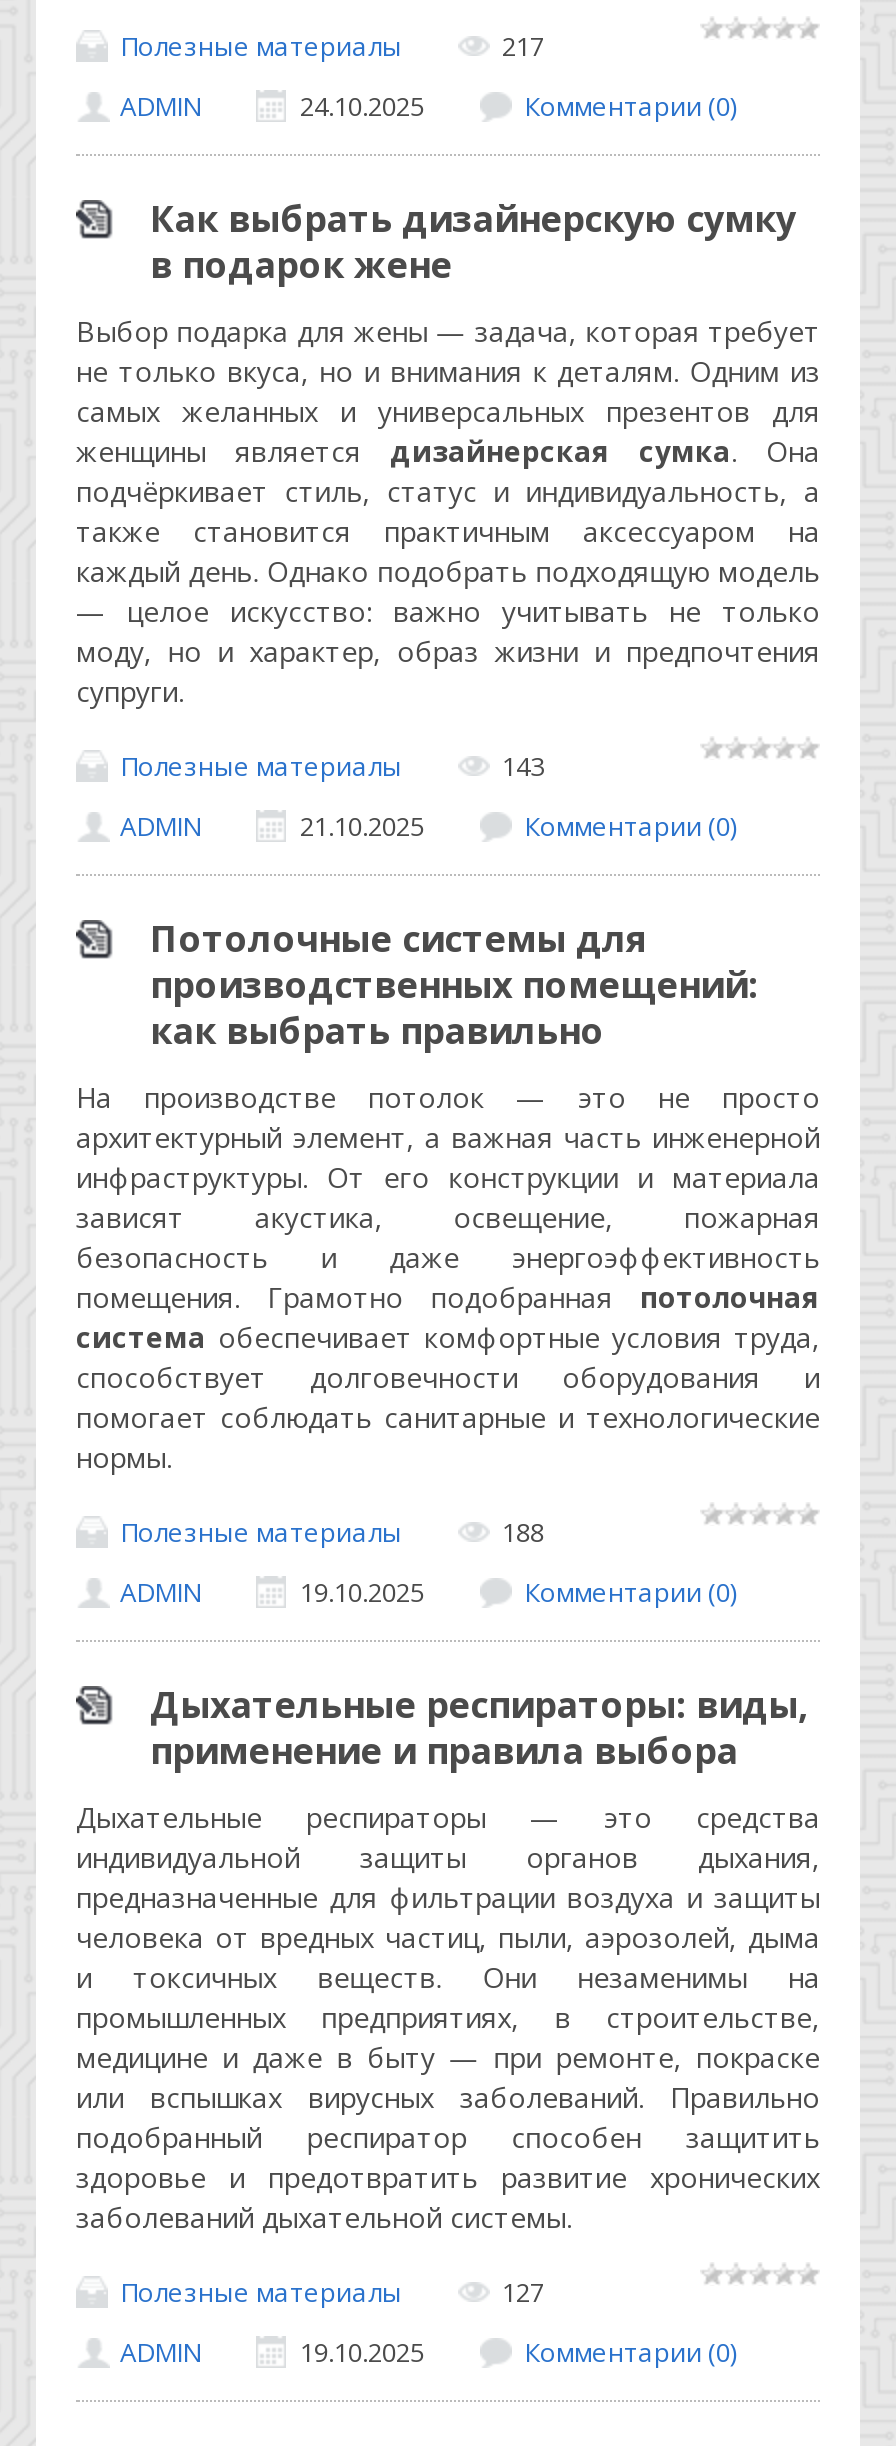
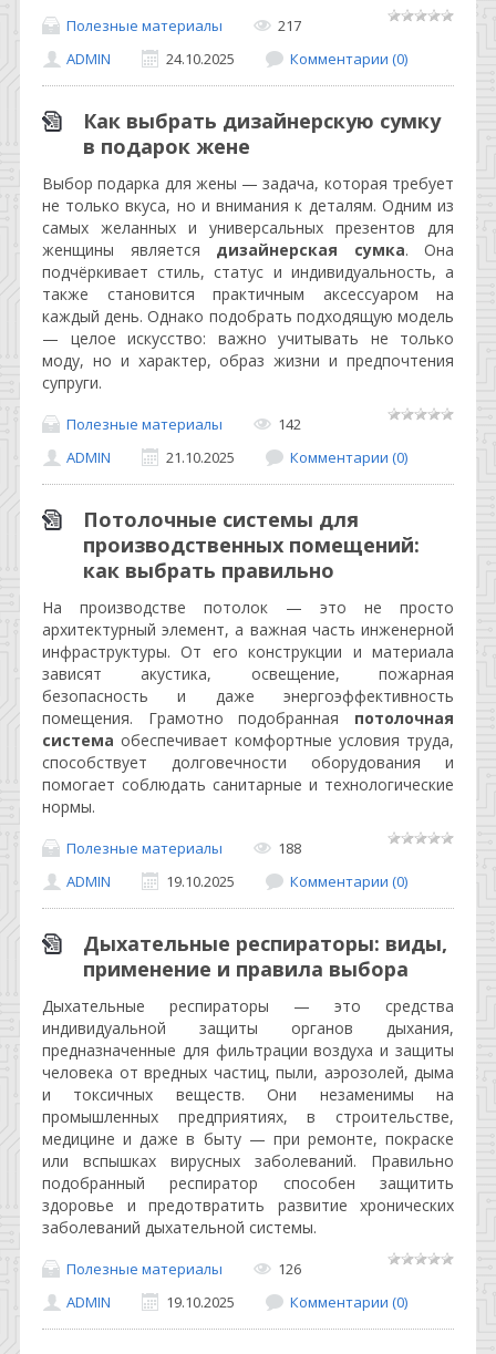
[502,748,544,784] 143 -> [278,414,301,434] 142
[502,2274,544,2310] 127 -> [278,1259,301,1279] 126

